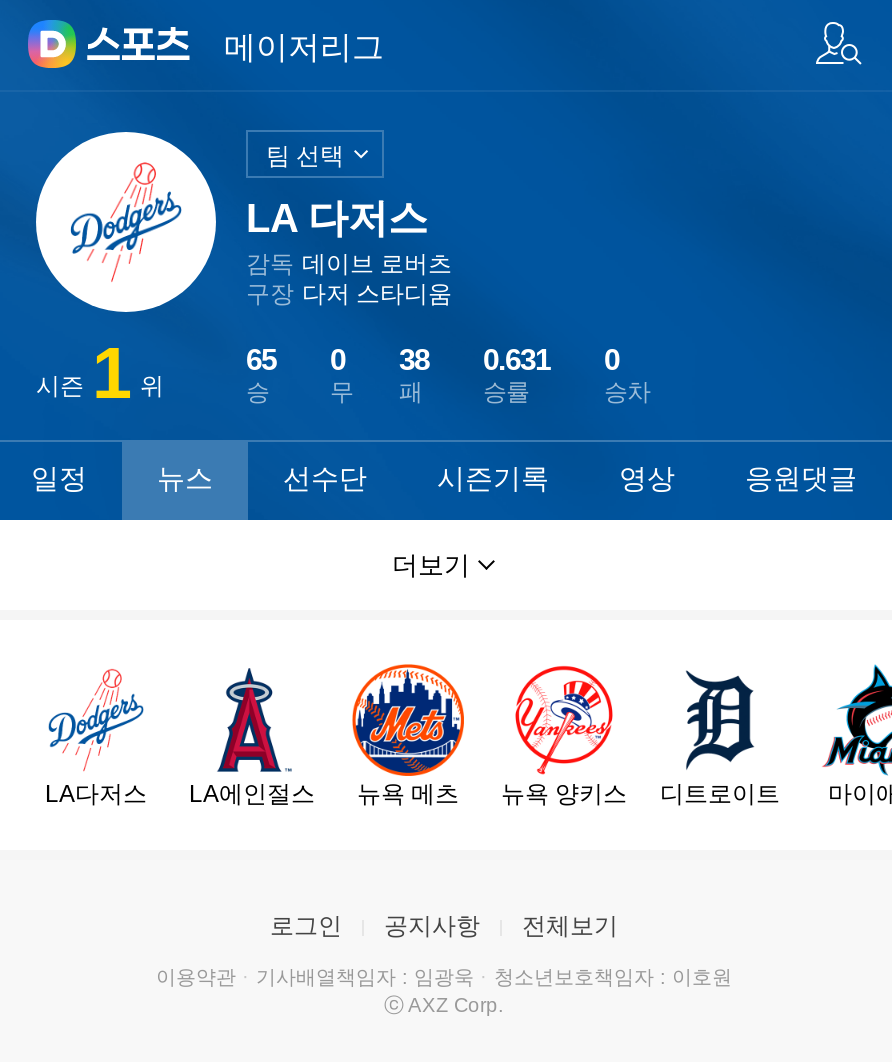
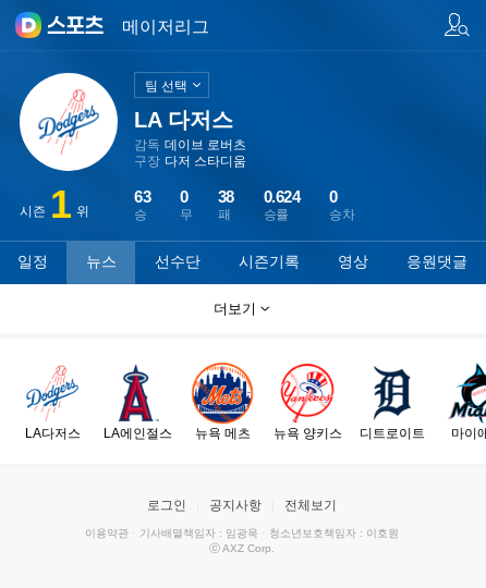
[246,342,276,376] 65 -> [134,187,150,206] 63
[483,342,550,376] 0.631 -> [263,187,300,206] 0.624

